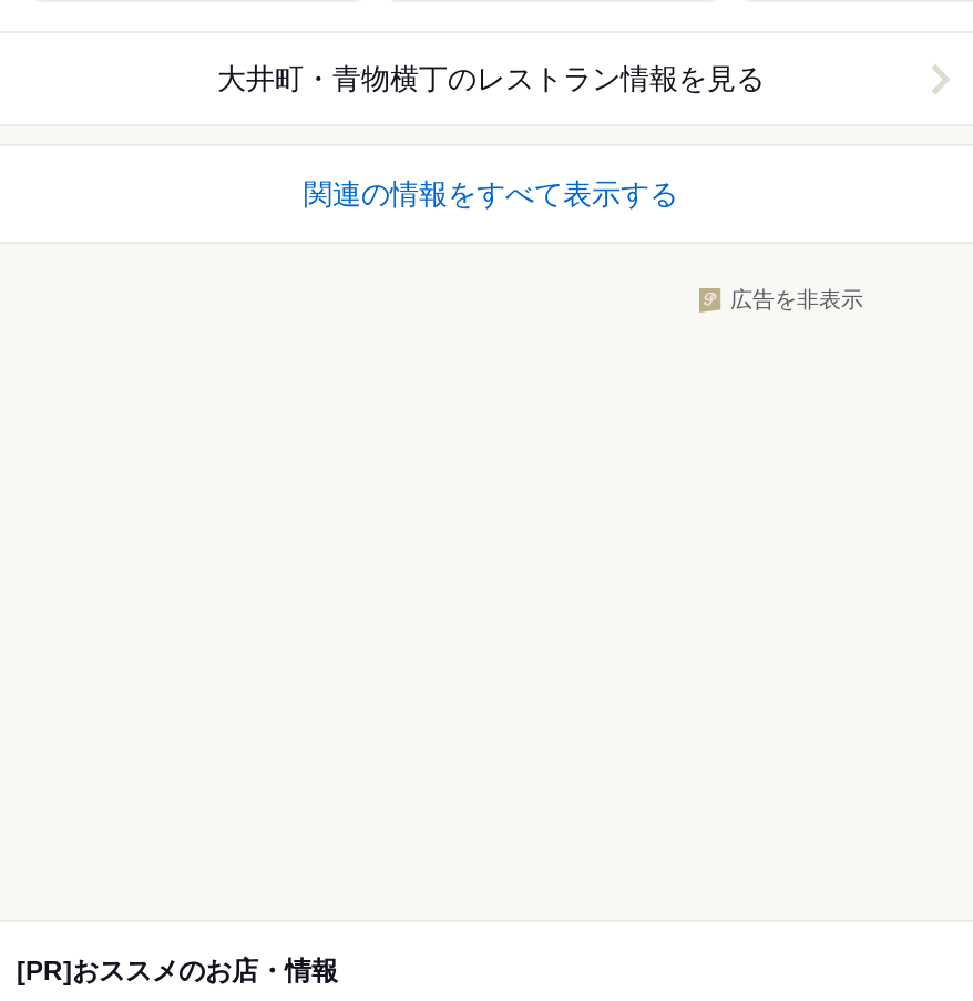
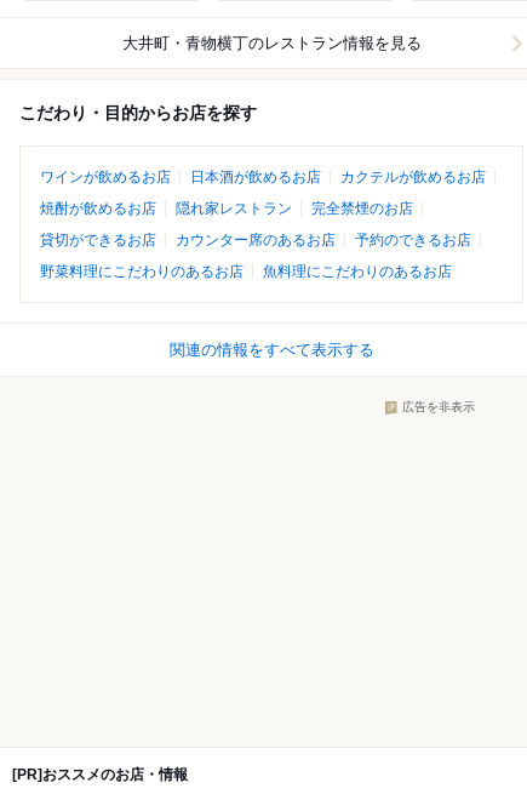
none -> [19,103,486,280] こだわり・目的からお店を探す | ワインが飲めるお店 | 日本酒が飲めるお店 | カクテルが飲めるお店 | 焼酎が飲めるお店 | 隠れ家レストラン | 完全禁煙のお店 | 貸切ができるお店 | カウンター席のあるお店 | 予約のできるお店 | 野菜料理にこだわりのあるお店 | 魚料理にこだわりのあるお店

